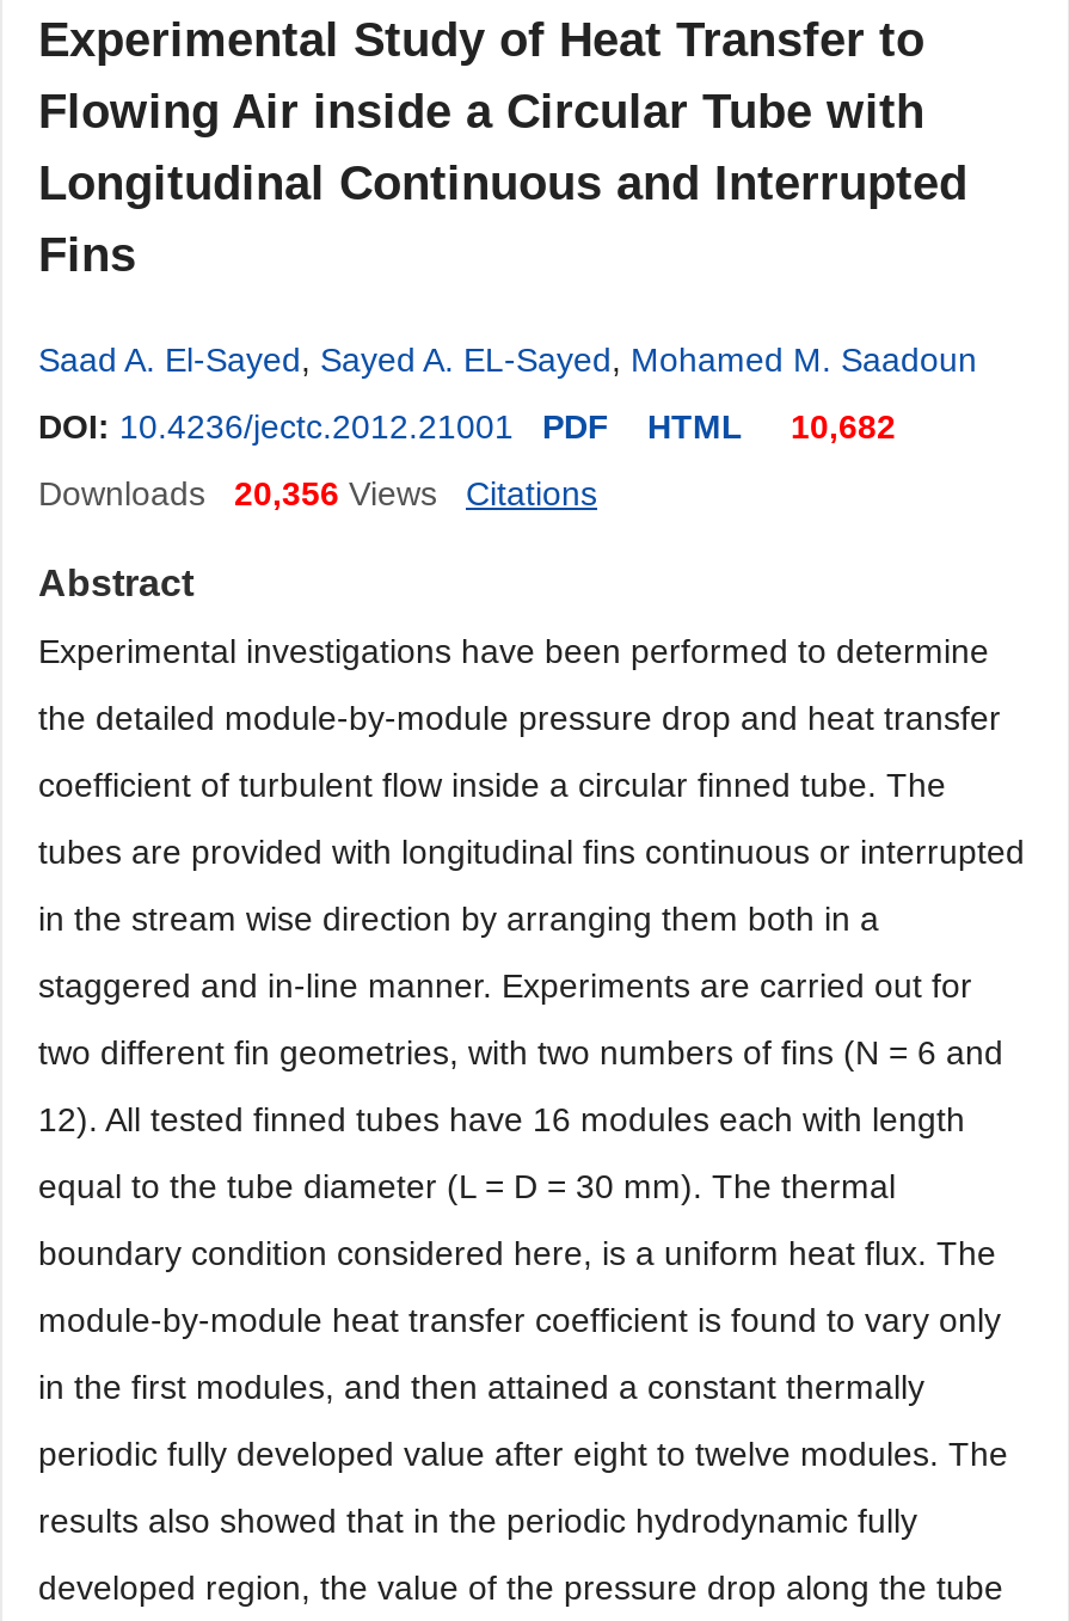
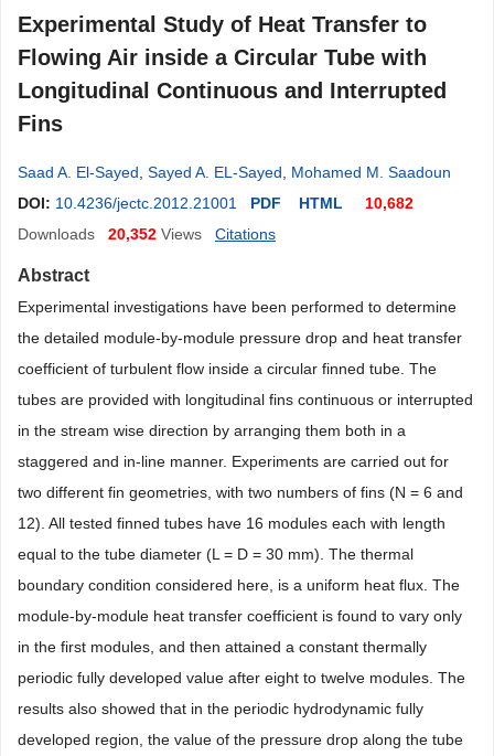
[38,474,437,512] Downloads 20,356 Views -> [18,225,202,243] Downloads 20,352 Views

